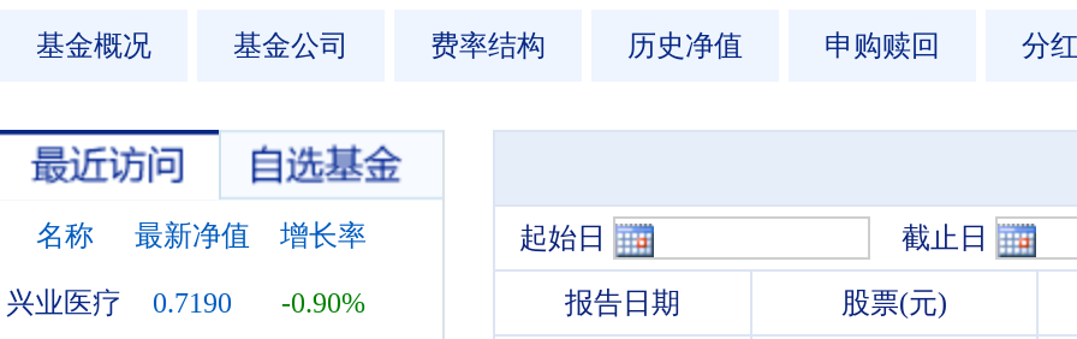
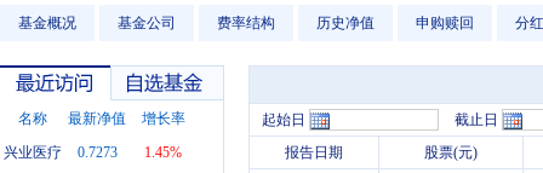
[153,286,232,320] 0.7190 -> [77,144,117,161] 0.7273
[281,286,365,320] -0.90% -> [144,144,182,161] 1.45%

